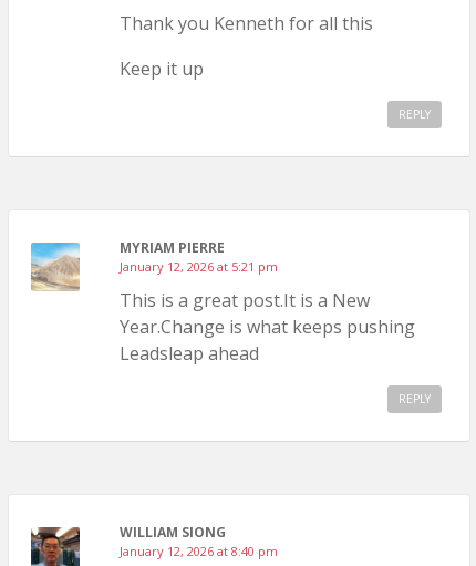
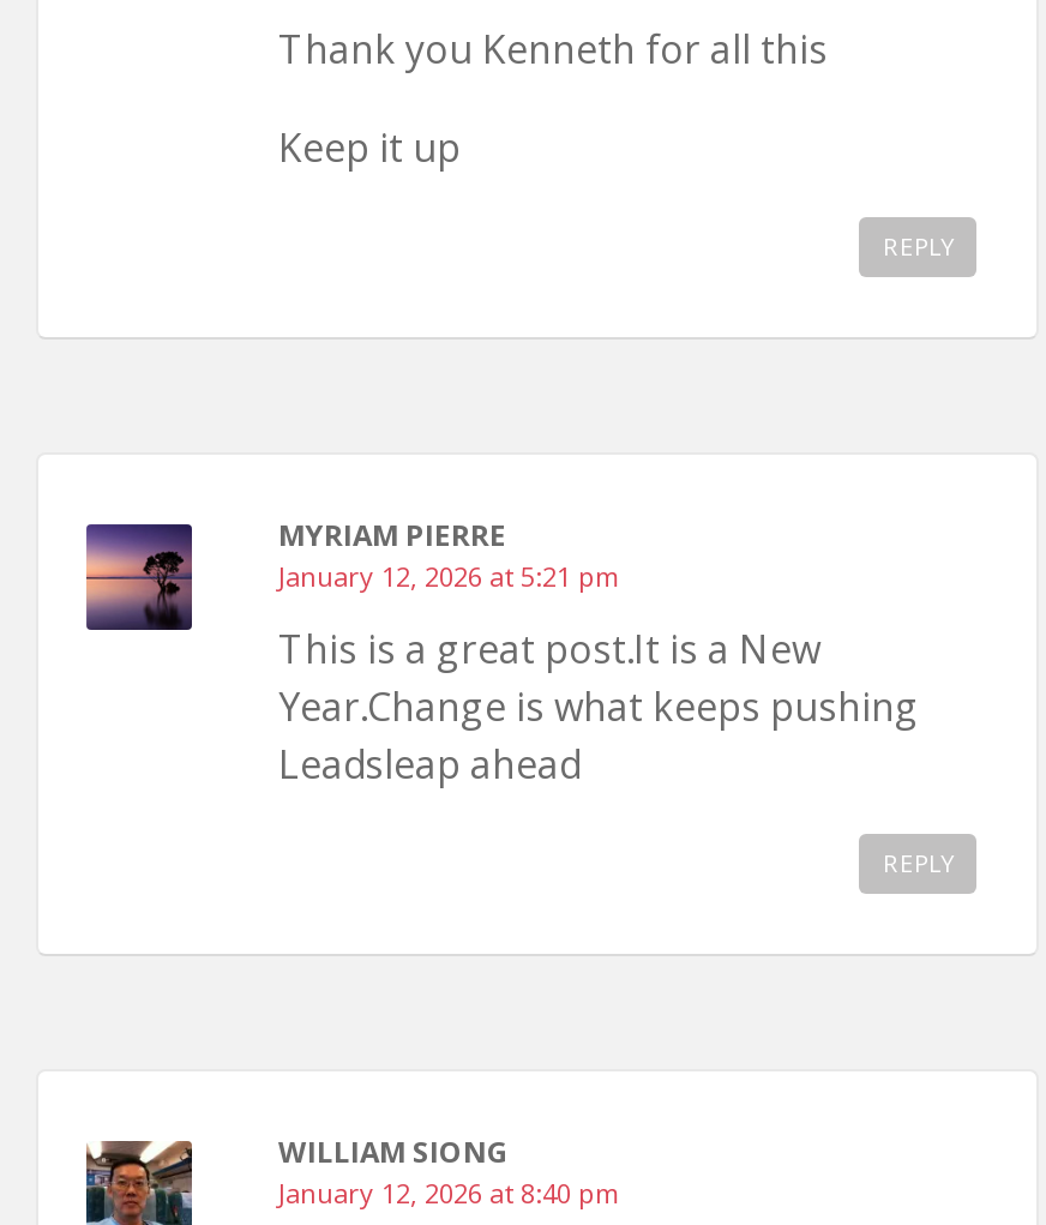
[30,241,81,291] [image] -> [84,522,194,632] [image]

